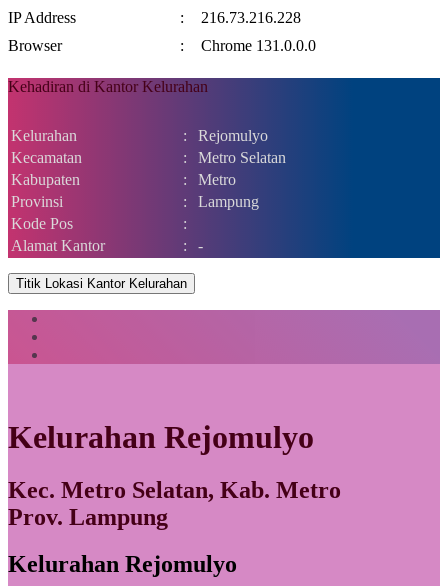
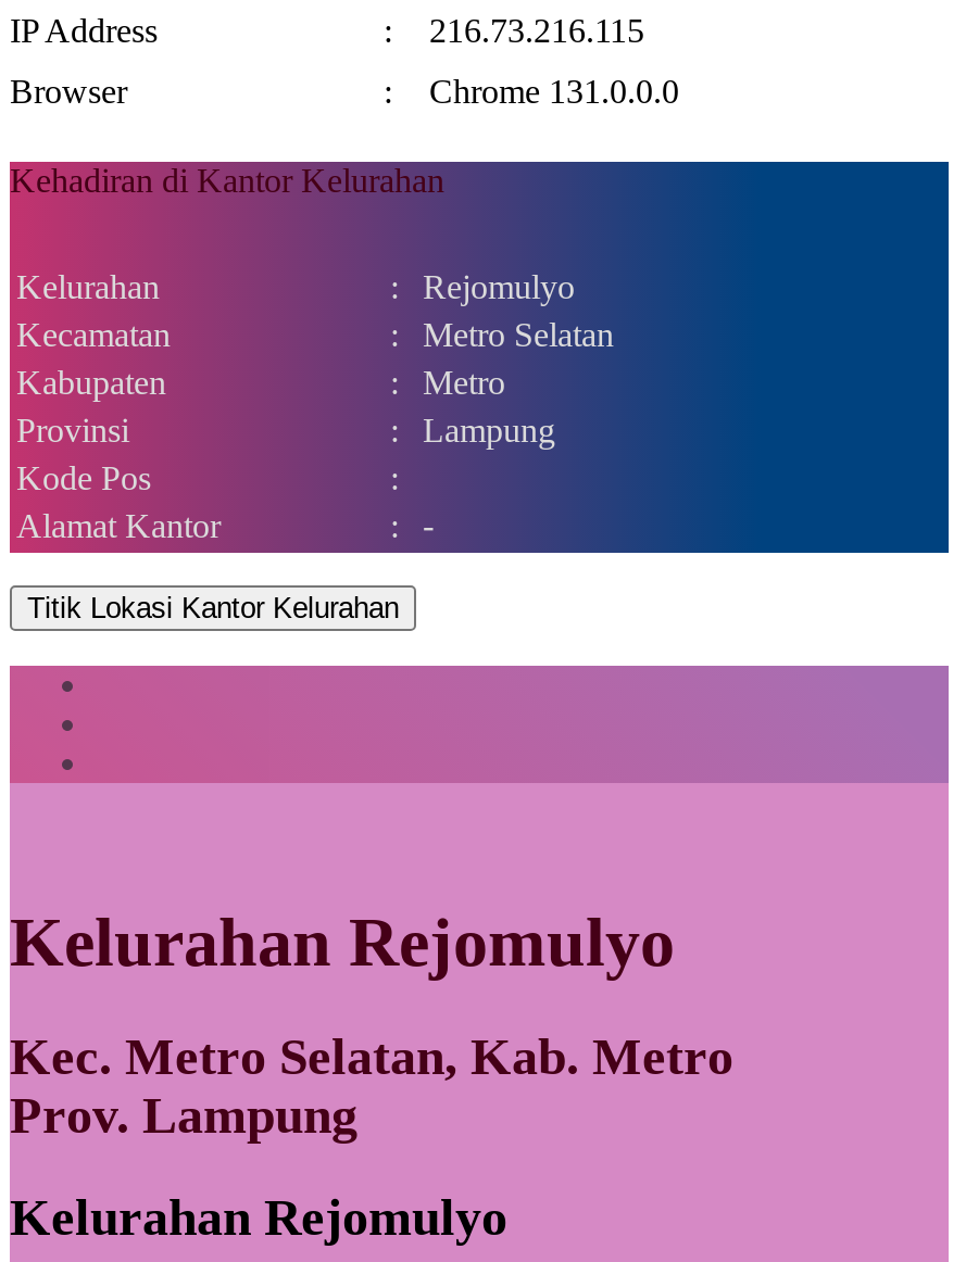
[201,8,301,25] 216.73.216.228 -> [429,11,644,48] 216.73.216.115

